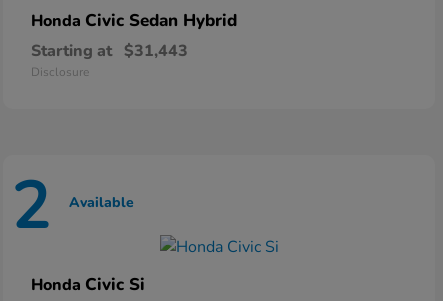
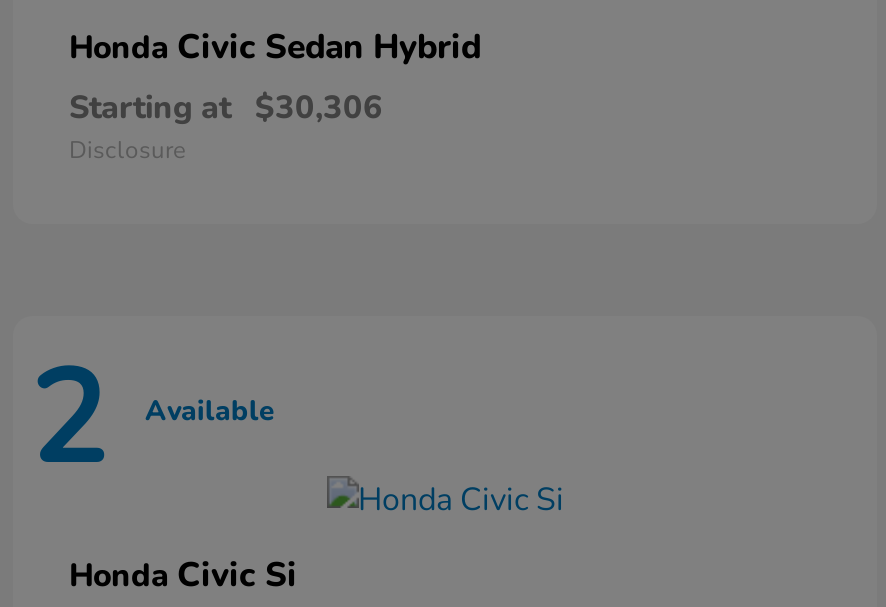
[31,40,188,62] Starting at $31,443 -> [69,86,383,130] Starting at $30,306

